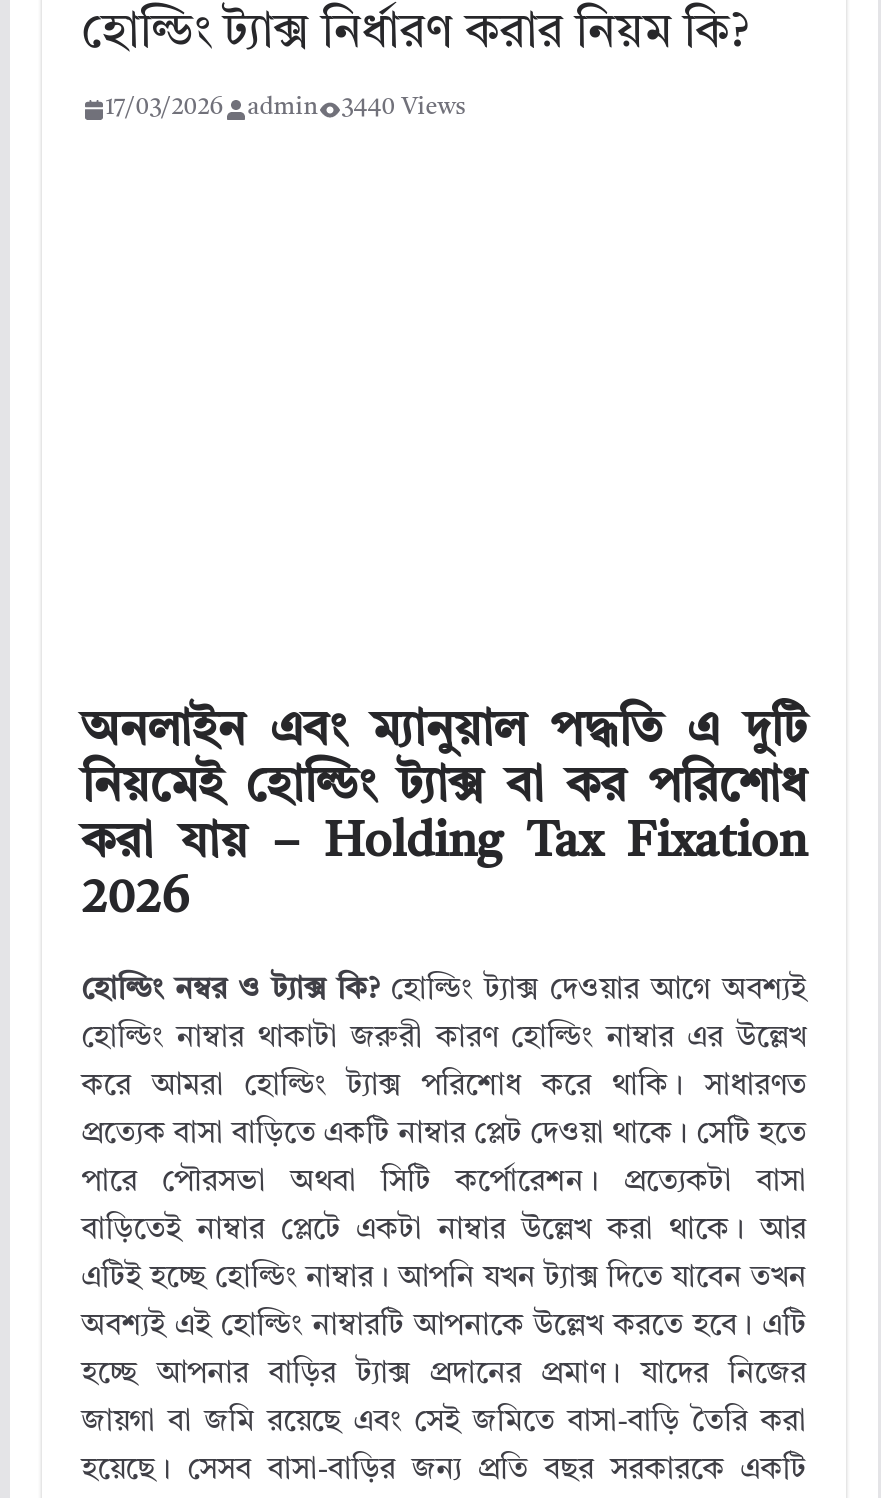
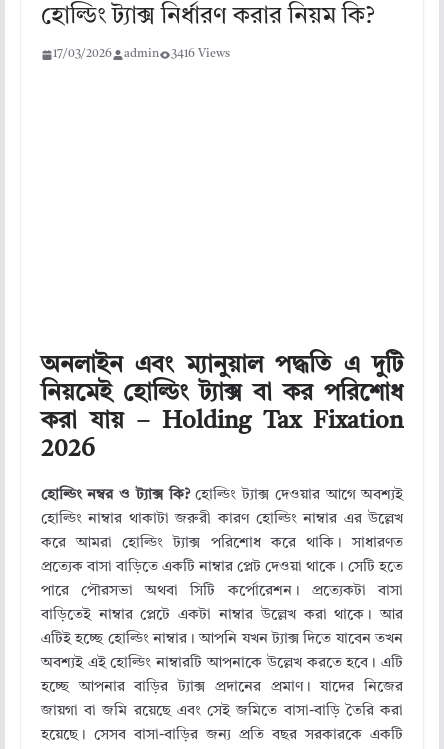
[105,96,465,120] 17/03/2026 admin 3440 Views -> [53,48,230,60] 17/03/2026 admin 3416 Views

